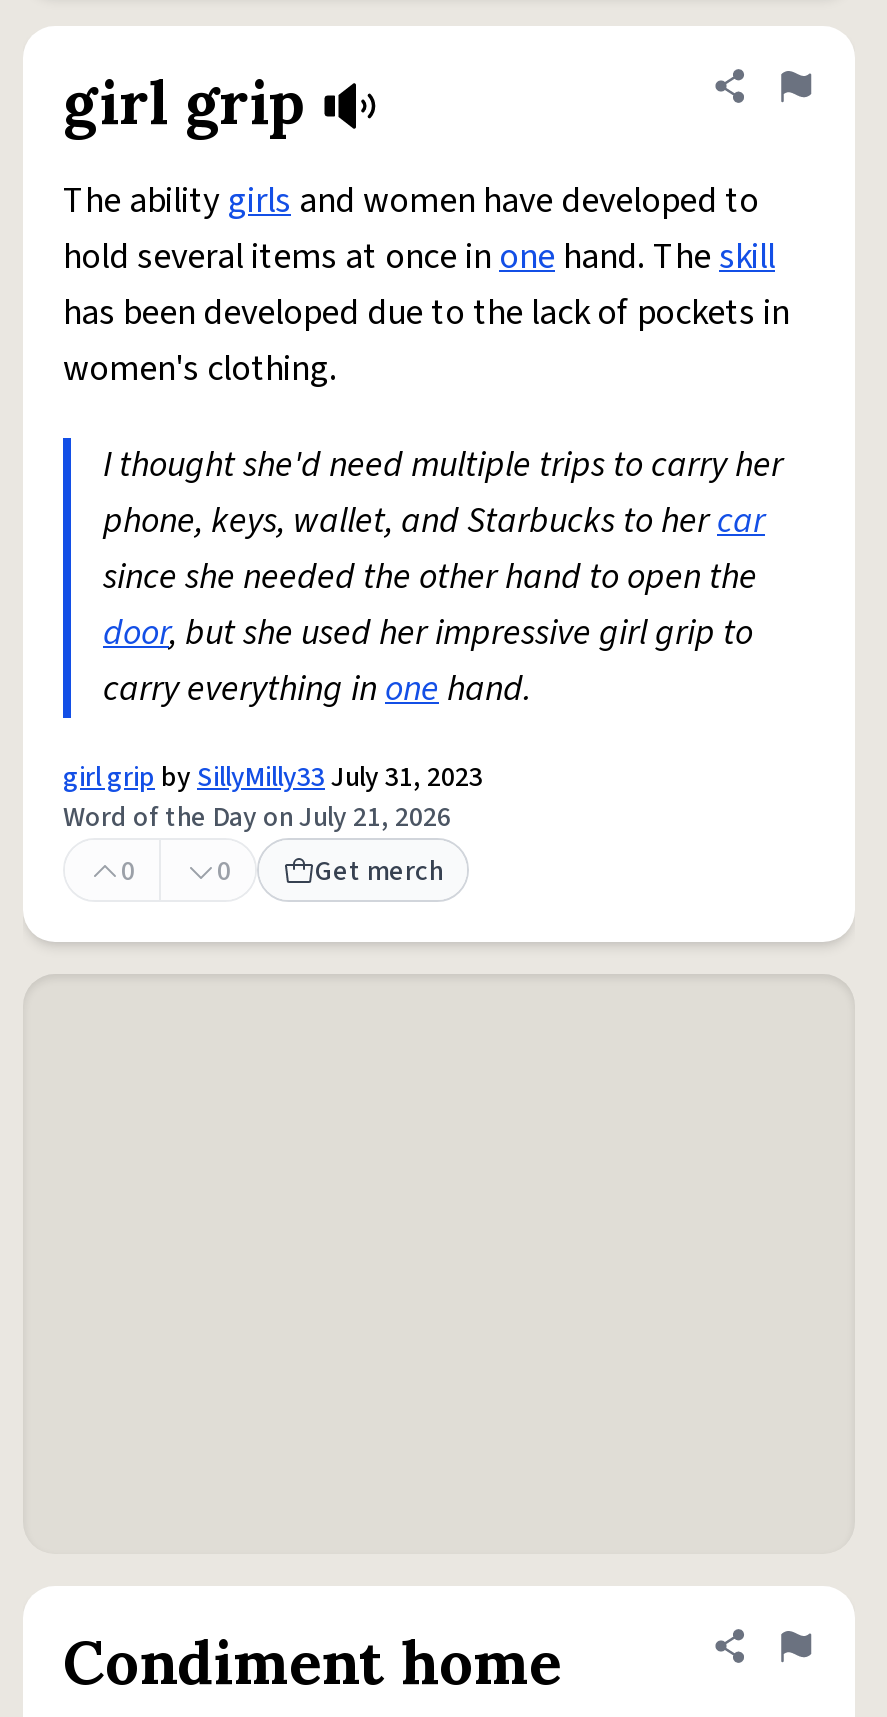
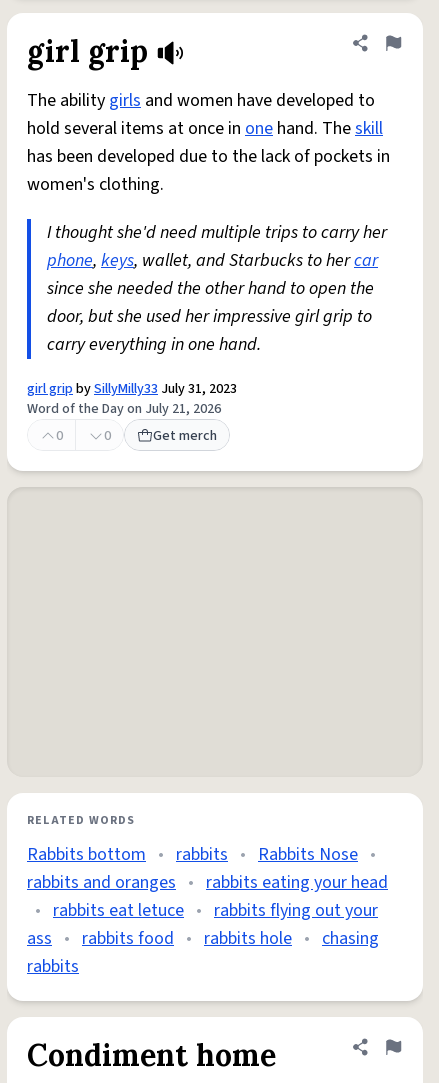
none -> [27,812,388,979] RELATED WORDS | Rabbits bottom • rabbits • Rabbits Nose • | rabbits and oranges • rabbits eating your head | • rabbits eat letuce • rabbits flying out your | ass • rabbits food • rabbits hole • chasing | rabbits

